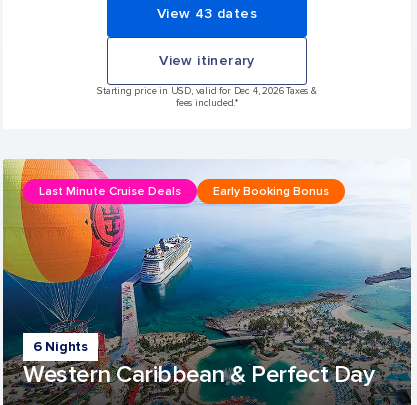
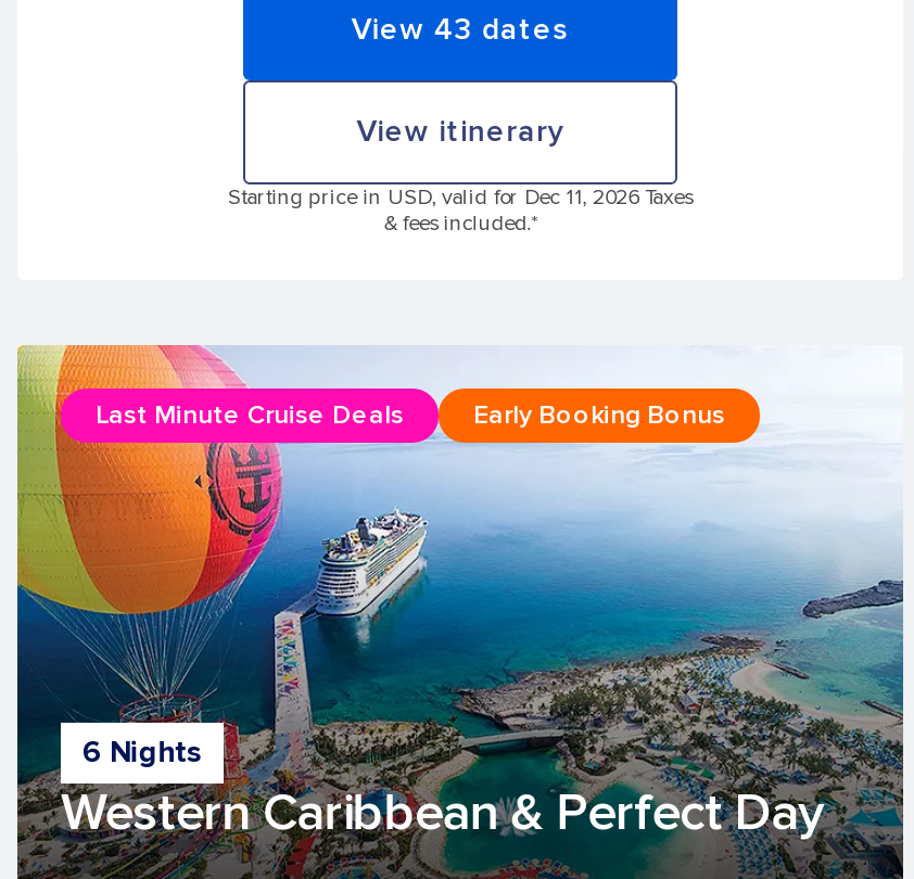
[97,85,317,109] Starting price in USD, valid for Dec 4, 2026 Taxes & | fees included.* -> [228,184,692,236] Starting price in USD, valid for Dec 11, 2026 Taxes | & fees included.*

